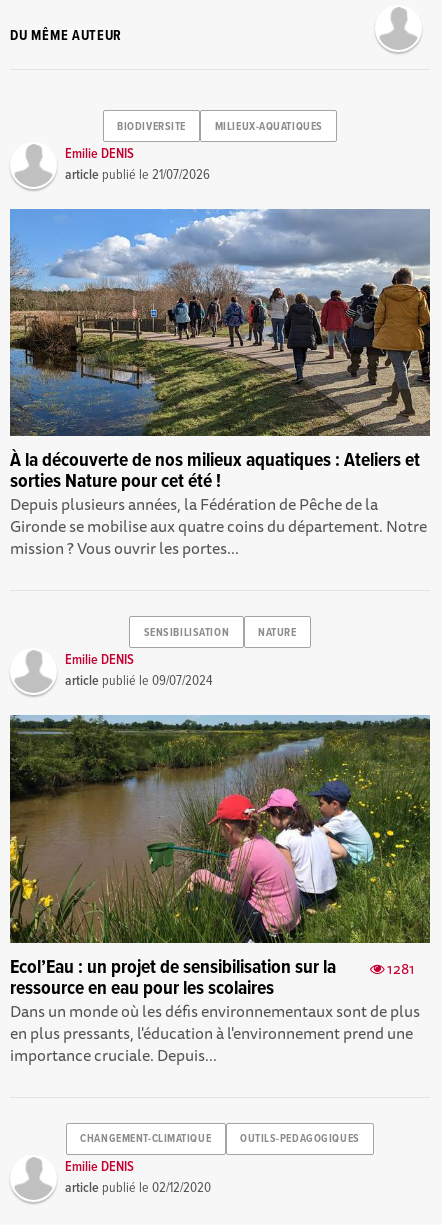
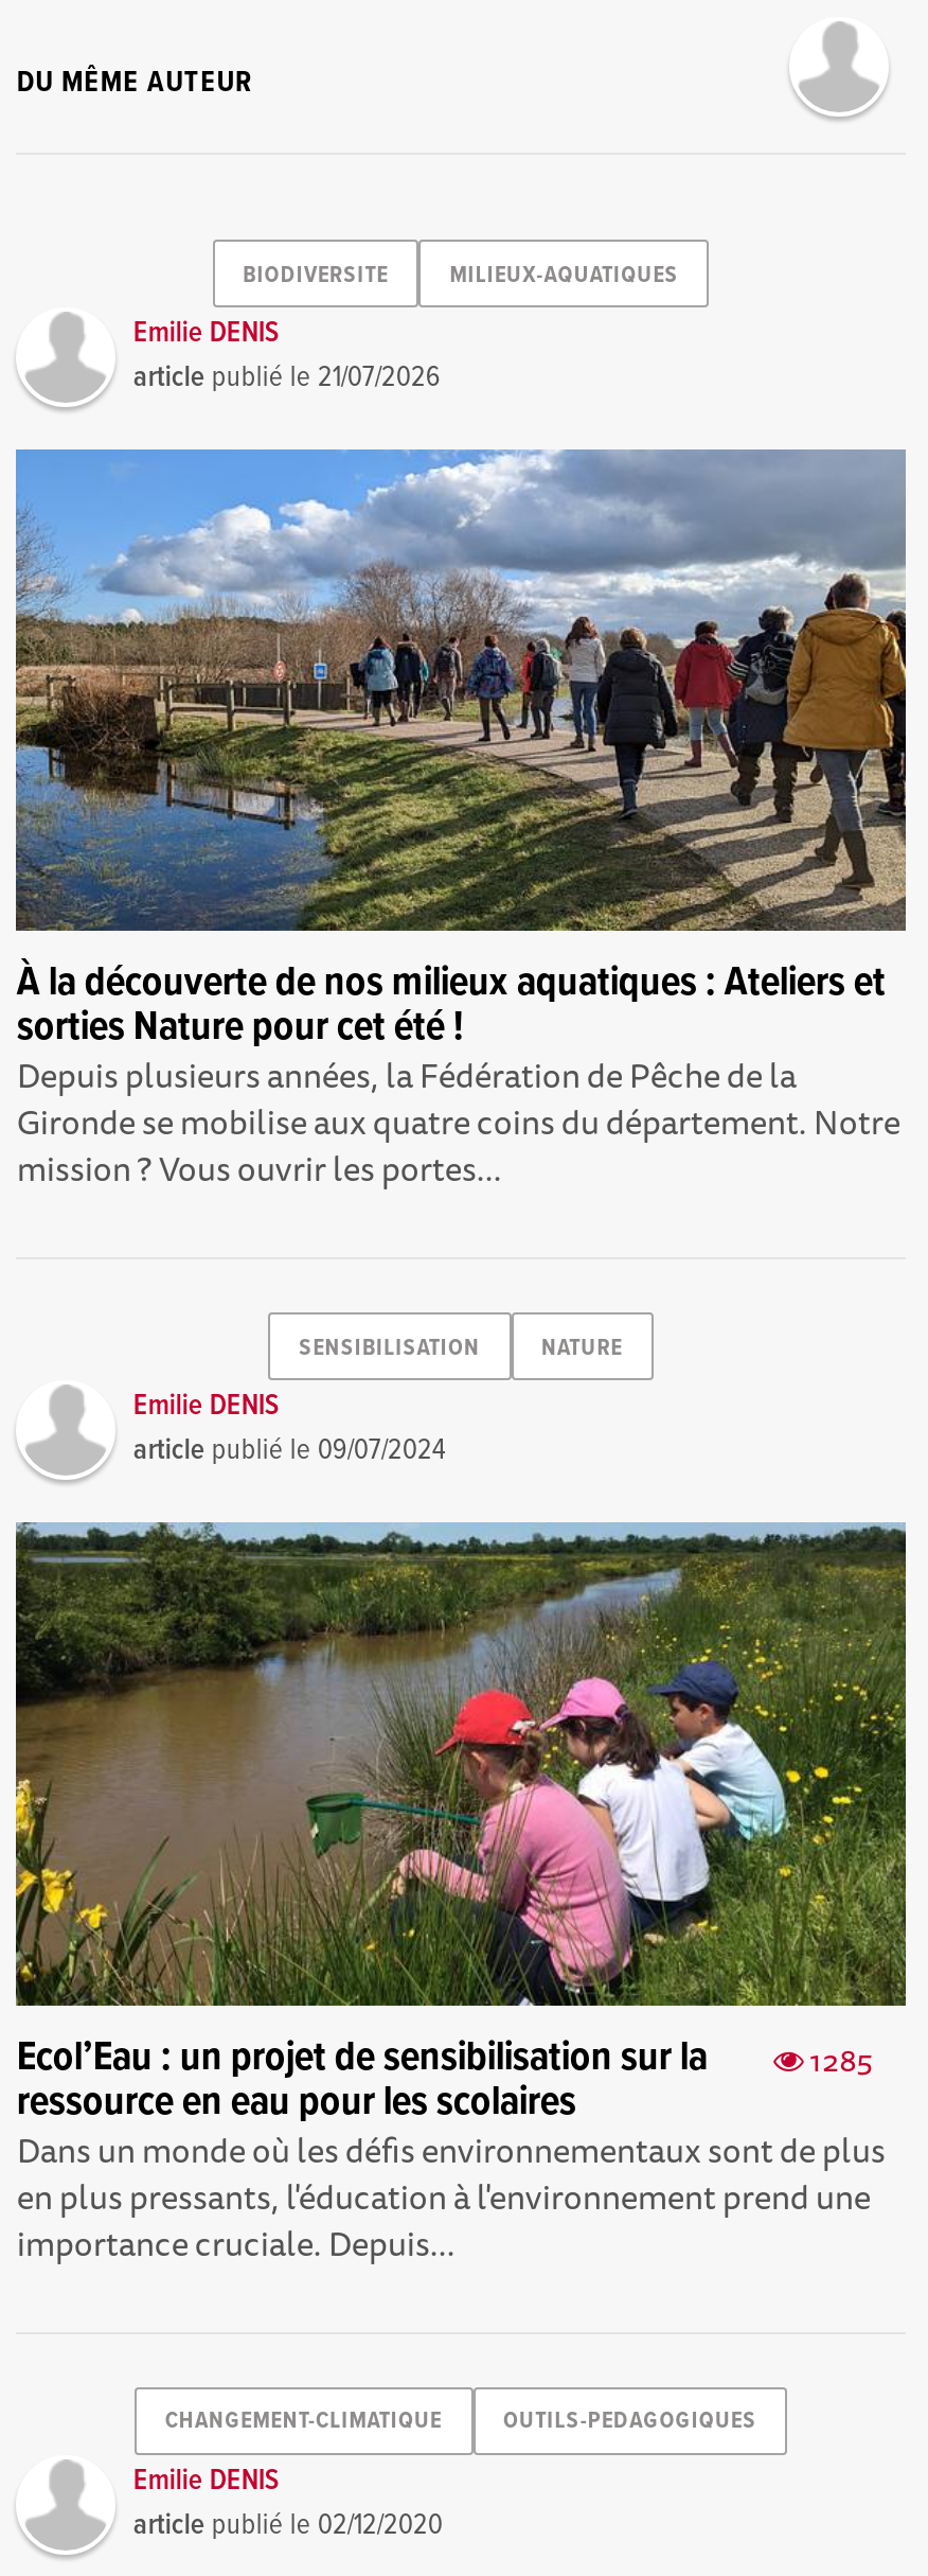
[384,957,415,980] 1281 -> [803,2035,873,2083] 1285

